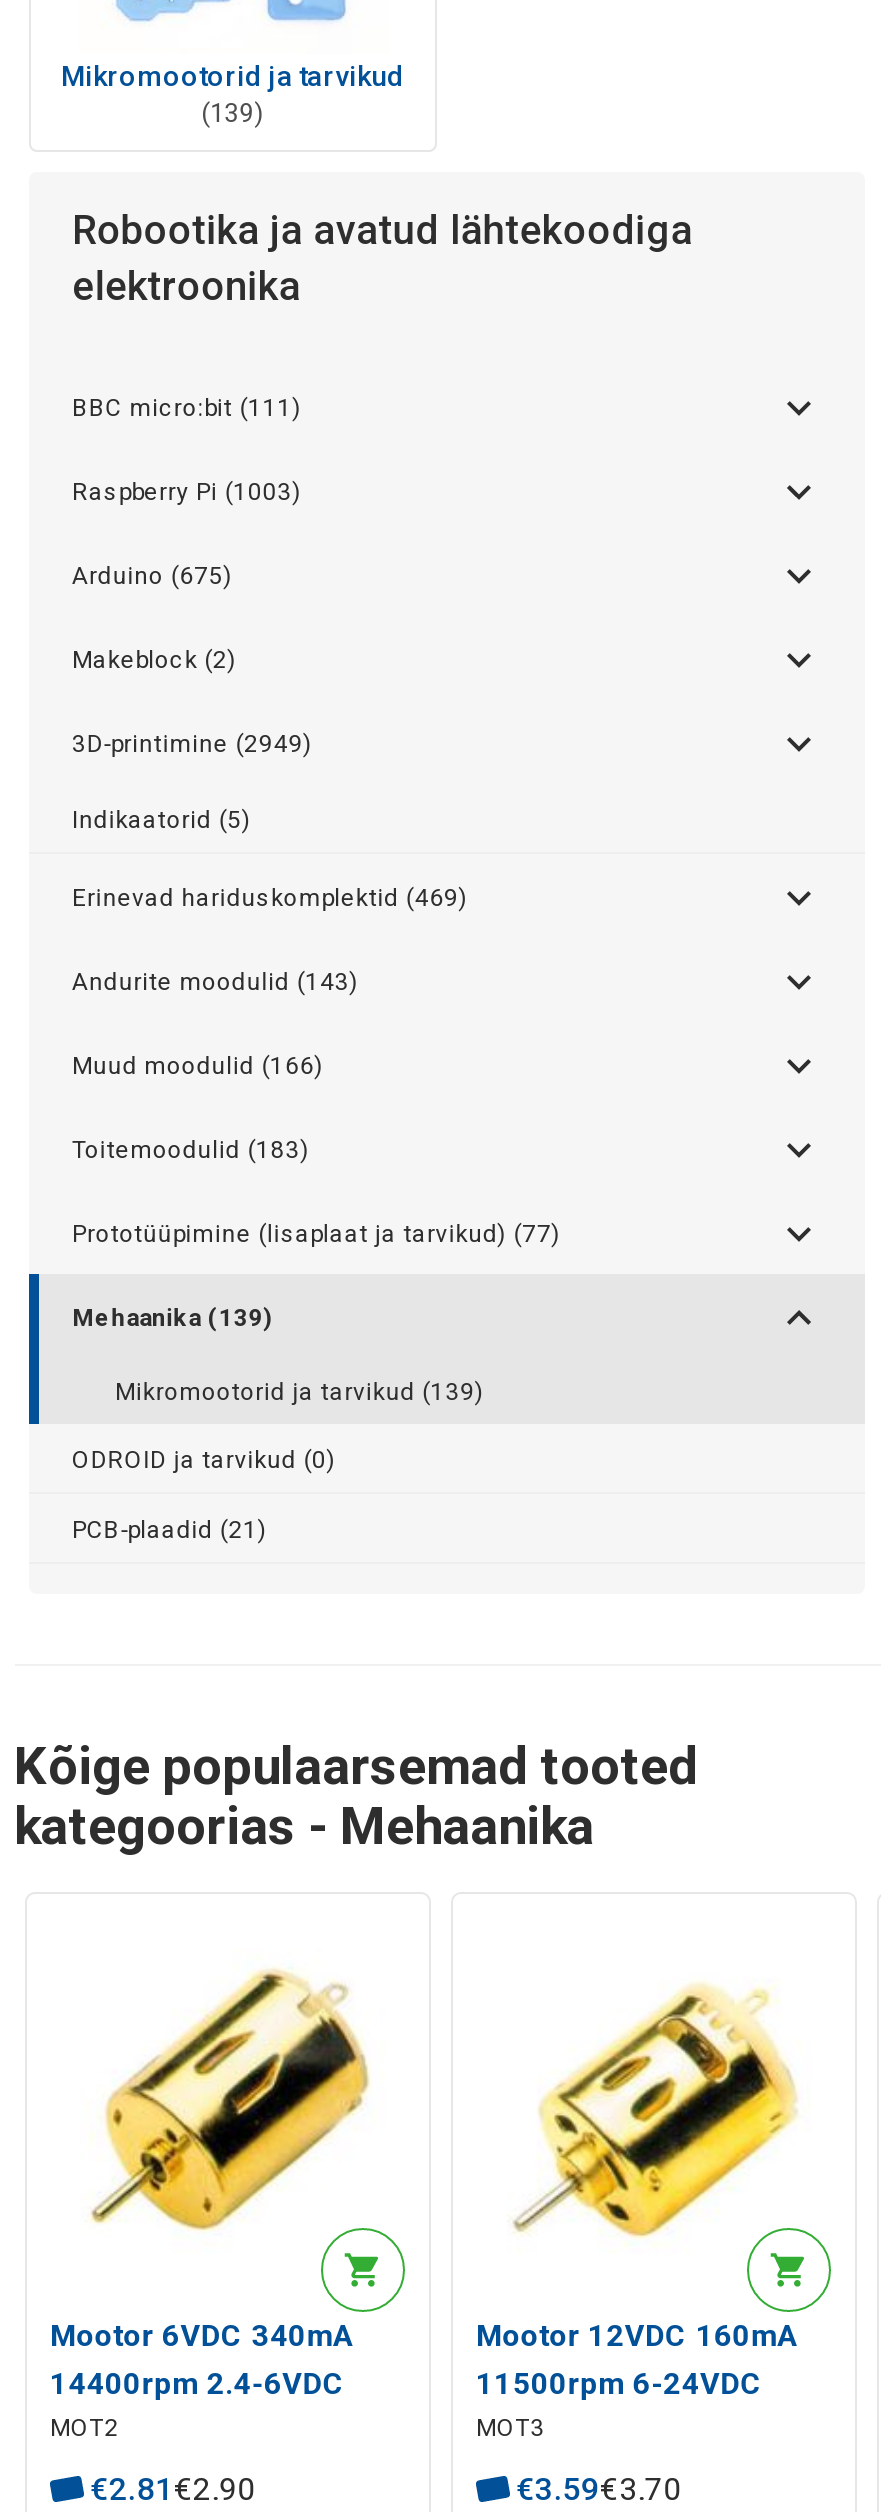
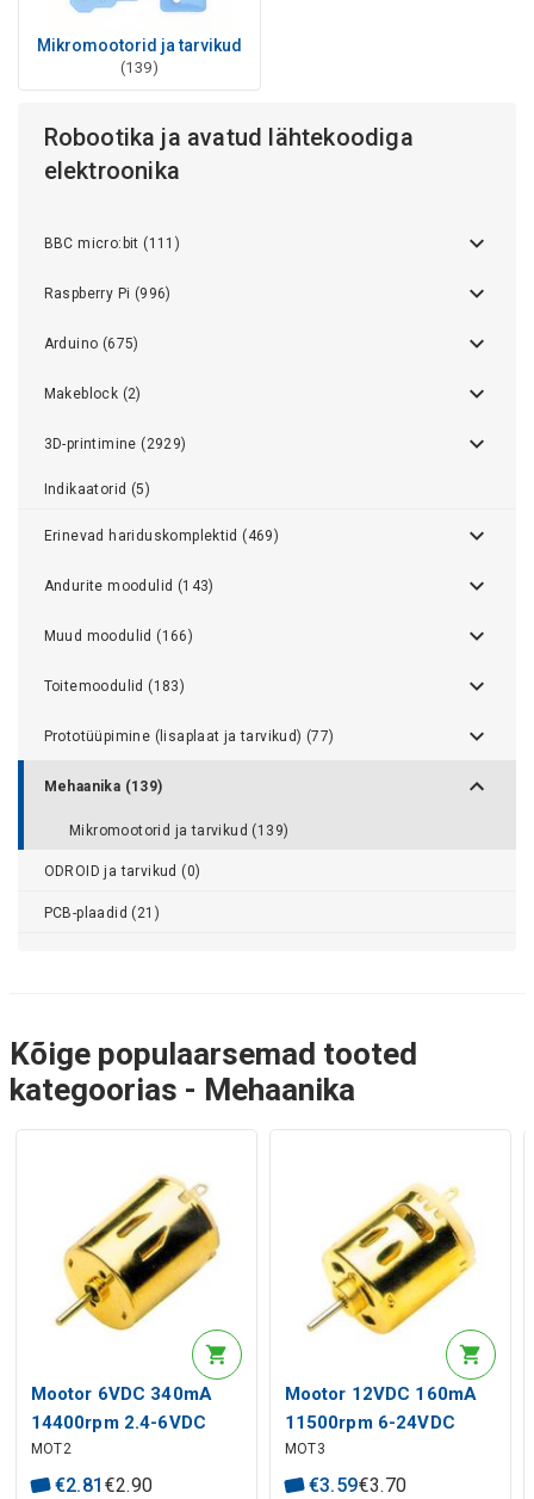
[72,477,301,505] Raspberry Pi (1003) -> [44,285,171,301] Raspberry Pi (996)
[72,729,312,757] 3D-printimine (2949) -> [44,435,187,452] 3D-printimine (2929)

